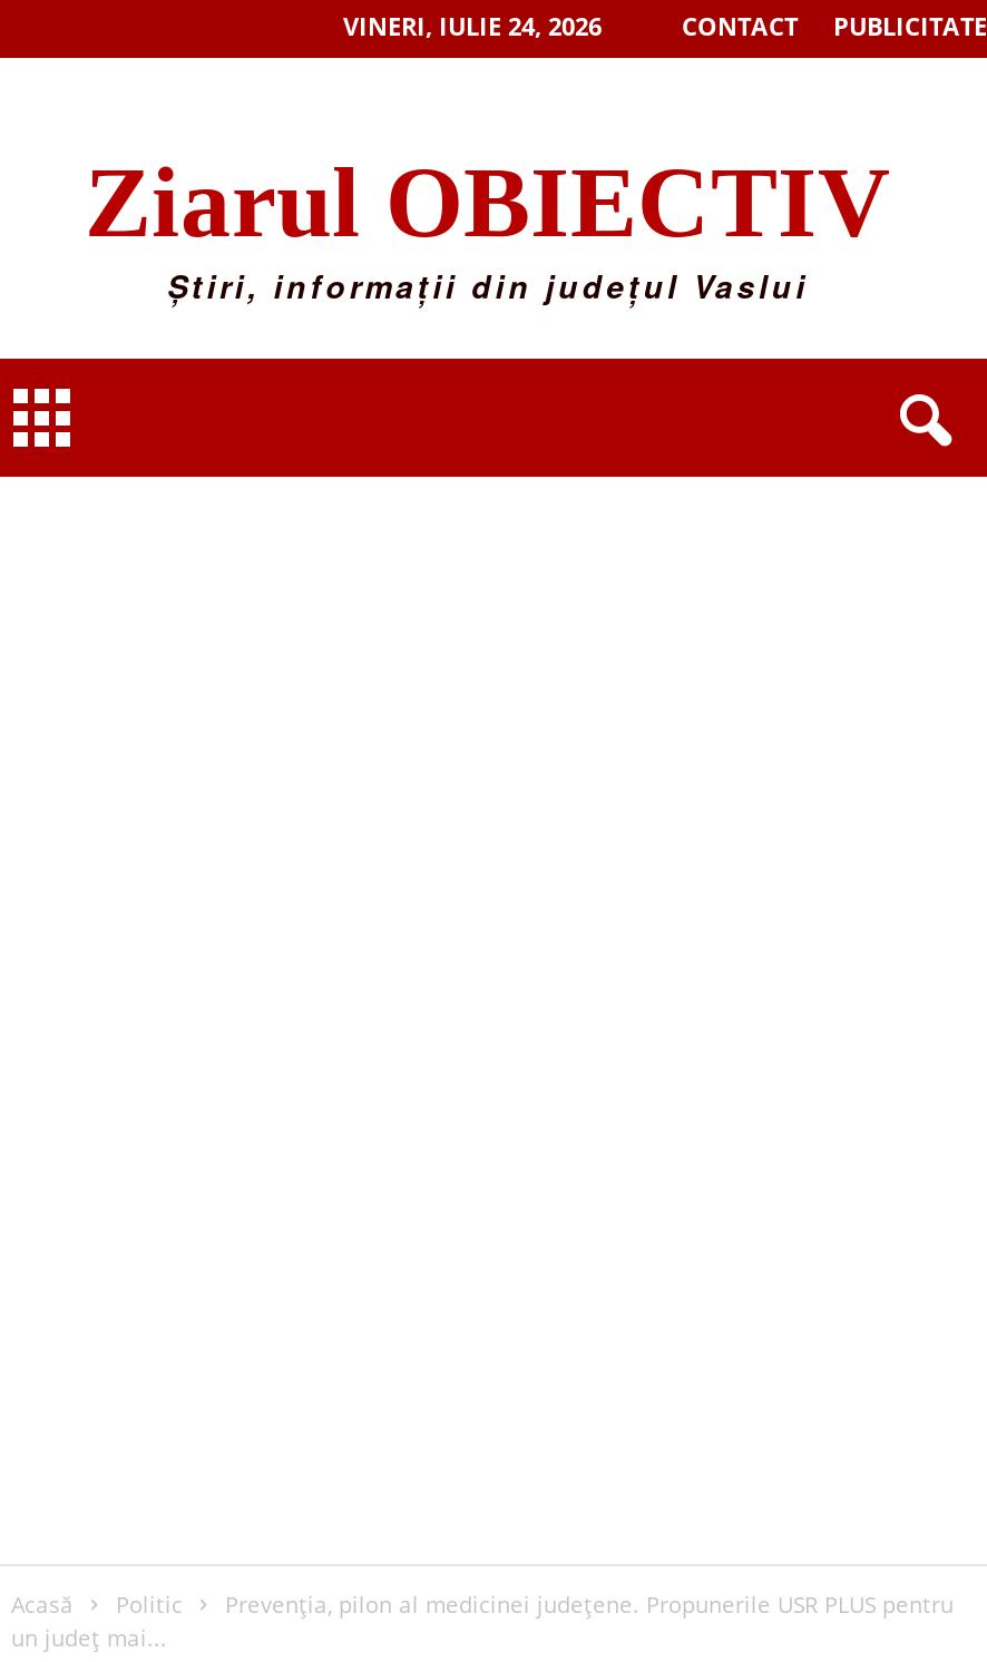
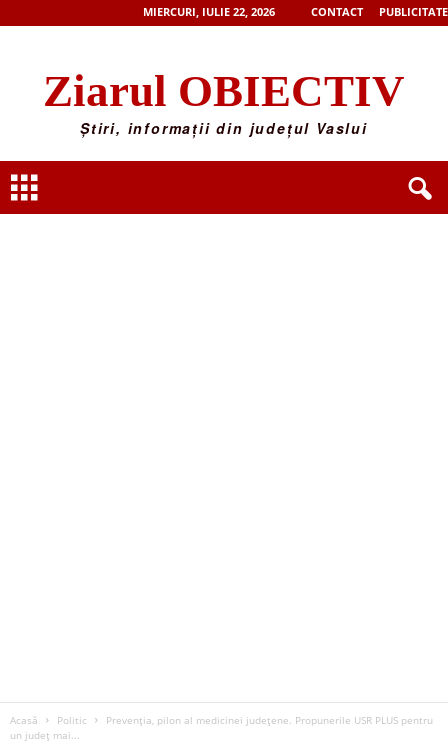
[343,9,602,42] VINERI, IULIE 24, 2026 -> [143,4,275,19] MIERCURI, IULIE 22, 2026

